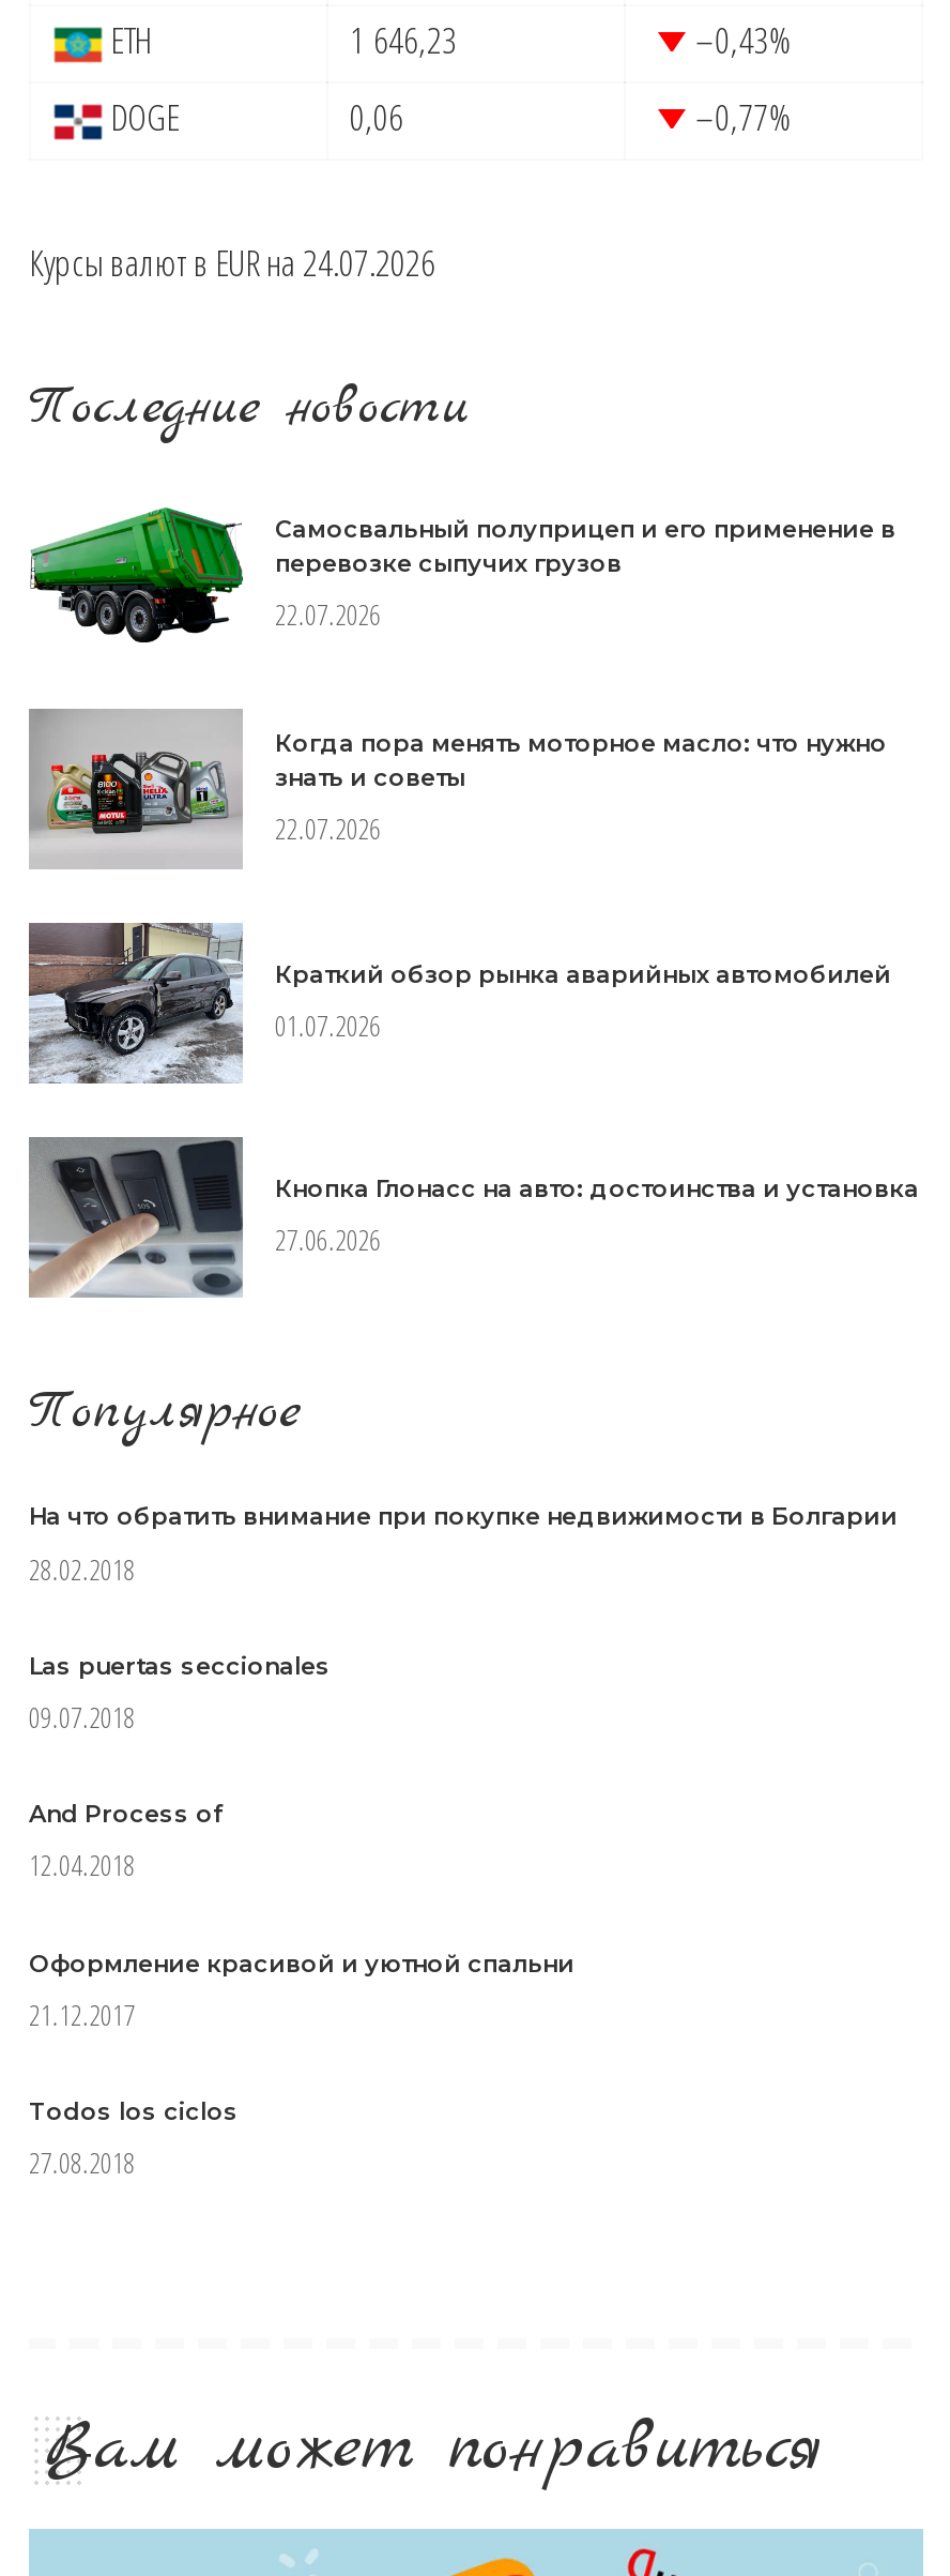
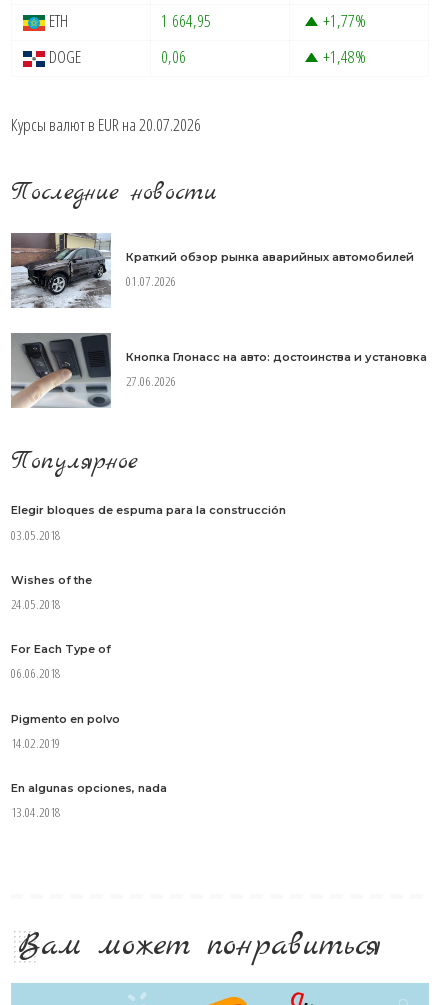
[350,16,457,65] 1 646,23 -> [161,9,211,32] 1 664,95
[696,16,792,65] –0,43% -> [323,9,366,32] +1,77%
[696,93,792,142] –0,77% -> [323,45,366,68] +1,48%
[29,239,435,288] Курсы валют в EUR на 24.07.2026 -> [11,113,201,136] Курсы валют в EUR на 20.07.2026
[31,505,895,848] [image] | Самосвальный полуприцеп и его применение в | перевозке сыпучих грузов | 22.07.2026 | Когда пора менять моторное масло: что нужно | знать и советы | 22.07.2026 -> none
[31,732,241,869] [image] -> none
[29,1502,898,1532] На что обратить внимание при покупке недвижимости в Болгарии -> [11,503,286,517] Elegir bloques de espuma para la construcción
[29,1549,135,1588] 28.02.2018 -> [11,526,61,544] 03.05.2018
[29,1651,331,1681] Las puertas seccionales -> [11,573,92,587] Wishes of the
[29,1698,135,1736] 09.07.2018 -> [11,595,61,613] 24.05.2018
[29,1799,224,1829] And Process of -> [11,642,111,656] For Each Type of
[29,1846,135,1885] 12.04.2018 -> [11,664,61,682] 06.06.2018
[29,1948,574,1978] Оформление красивой и уютной спальни -> [11,711,120,725] Pigmento en polvo
[29,1995,135,2034] 21.12.2017 -> [11,734,61,752] 14.02.2019
[29,2096,239,2126] Todos los ciclos -> [11,781,167,795] En algunas opciones, nada
[29,2144,135,2182] 27.08.2018 -> [11,803,61,821] 13.04.2018

